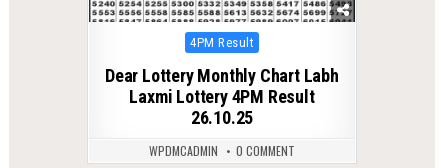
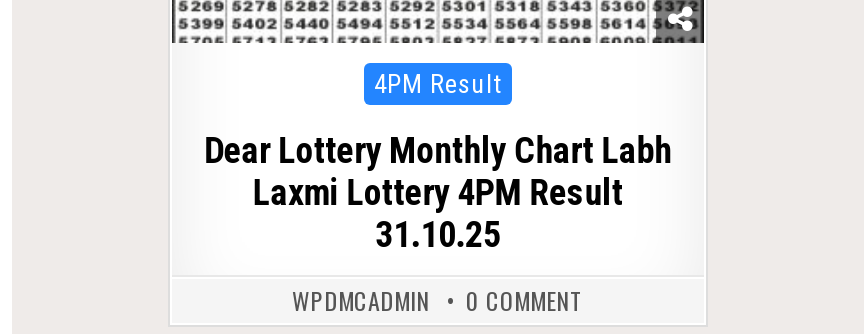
[191,107,253,128] 26.10.25 -> [376,213,500,255] 31.10.25

